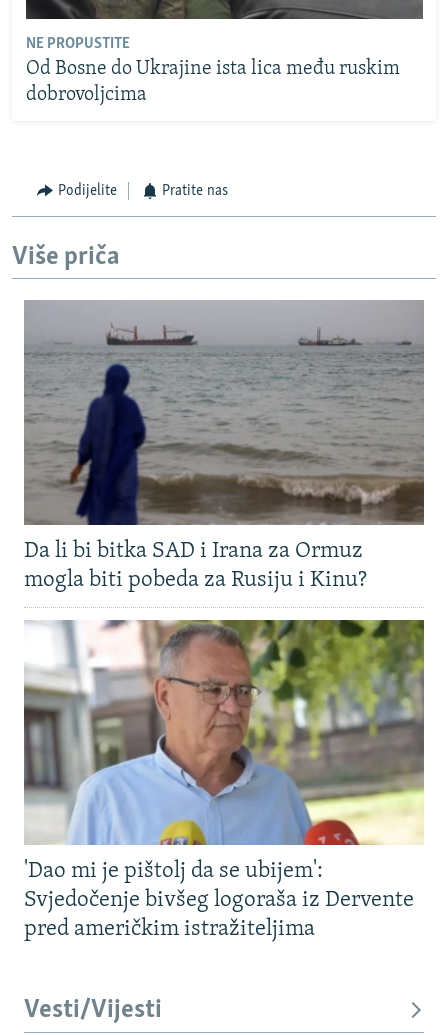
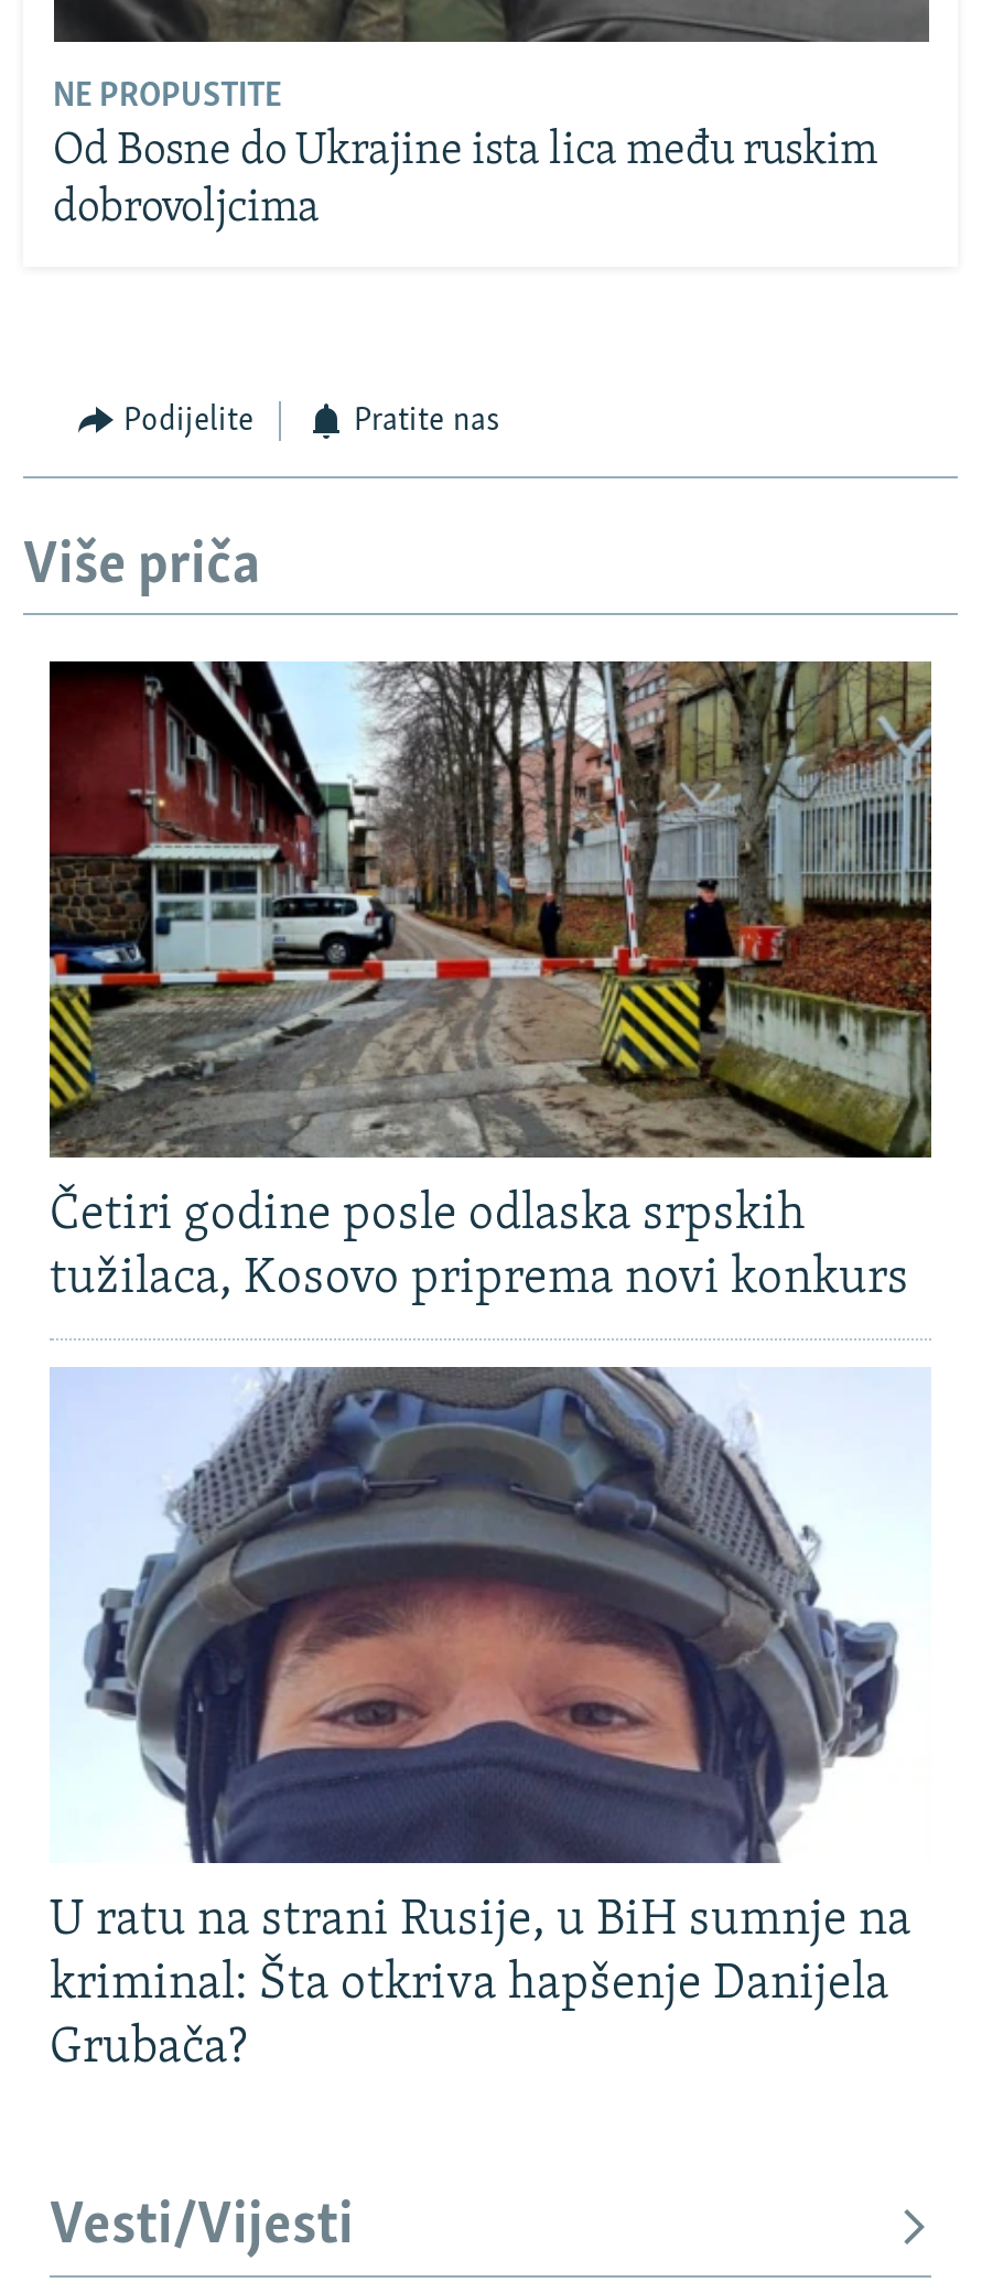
[23,300,425,592] [image] | Da li bi bitka SAD i Irana za Ormuz | mogla biti pobeda za Rusiju i Kinu? -> [47,661,934,1306] [image] | Četiri godine posle odlaska srpskih | tužilaca, Kosovo priprema novi konkurs
[23,619,425,941] [image] | 'Dao mi je pištolj da se ubijem': | Svjedočenje bivšeg logoraša iz Dervente | pred američkim istražiteljima -> [50,1367,931,2075] [image] | U ratu na strani Rusije, u BiH sumnje na | kriminal: Šta otkriva hapšenje Danijela | Grubača?

